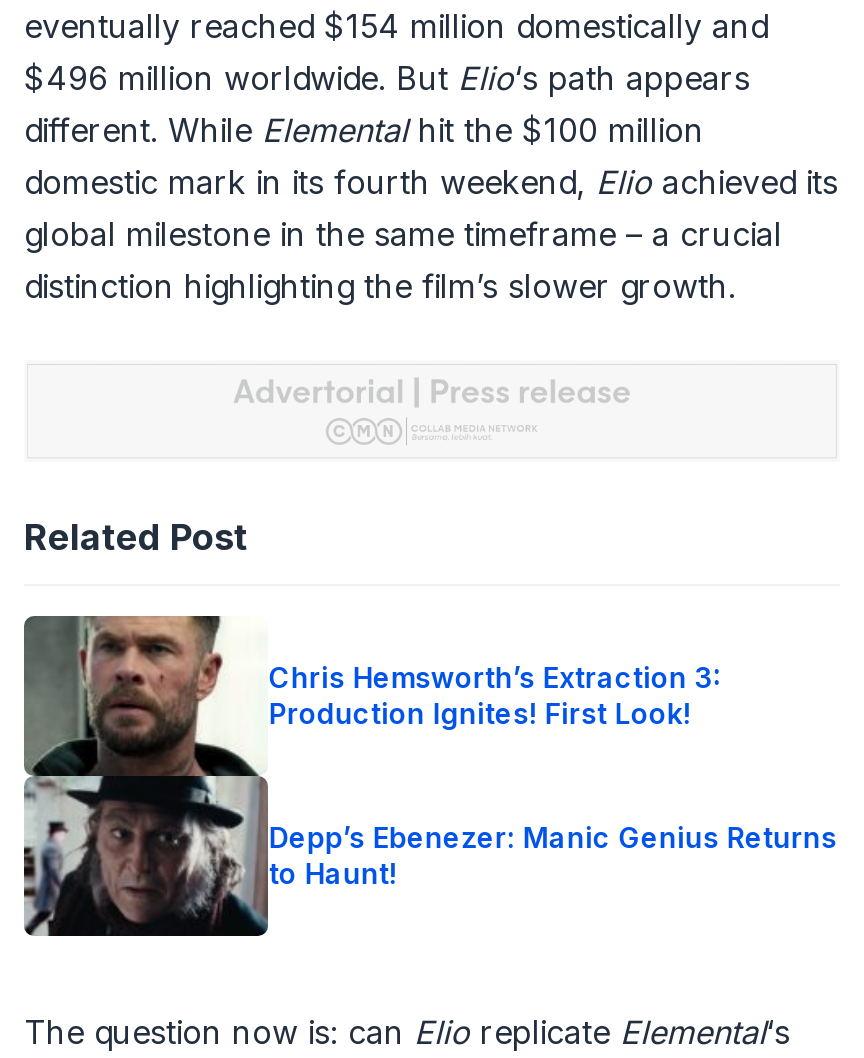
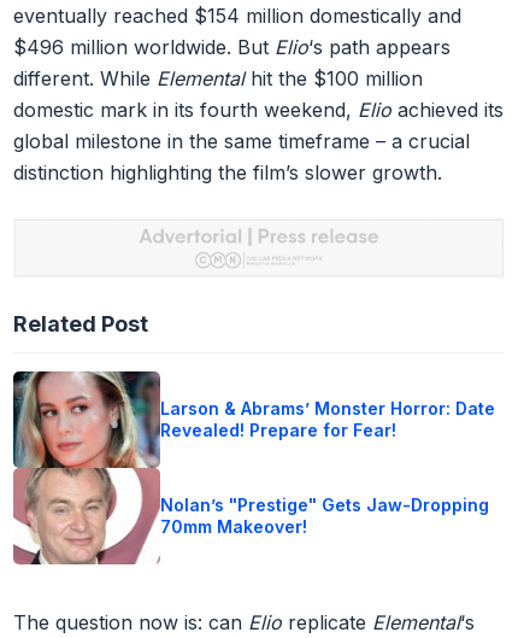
[22,616,721,938] [image] | Chris Hemsworth’s Extraction 3: | Production Ignites! First Look! -> [12,370,496,566] [image] | Larson & Abrams’ Monster Horror: Date | Revealed! Prepare for Fear!
[269,821,837,891] Depp’s Ebenezer: Manic Genius Returns | to Haunt! -> [161,495,490,537] Nolan’s "Prestige" Gets Jaw-Dropping | 70mm Makeover!

